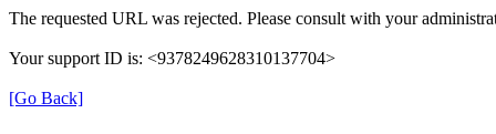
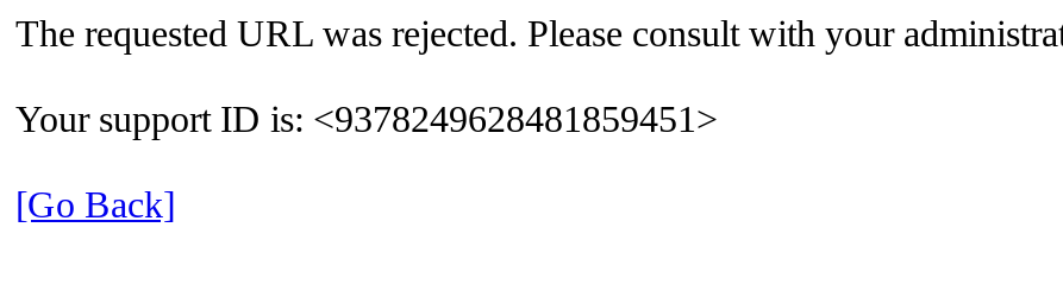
[9,49,335,68] Your support ID is: <9378249628310137704> -> [15,99,718,139] Your support ID is: <9378249628481859451>

